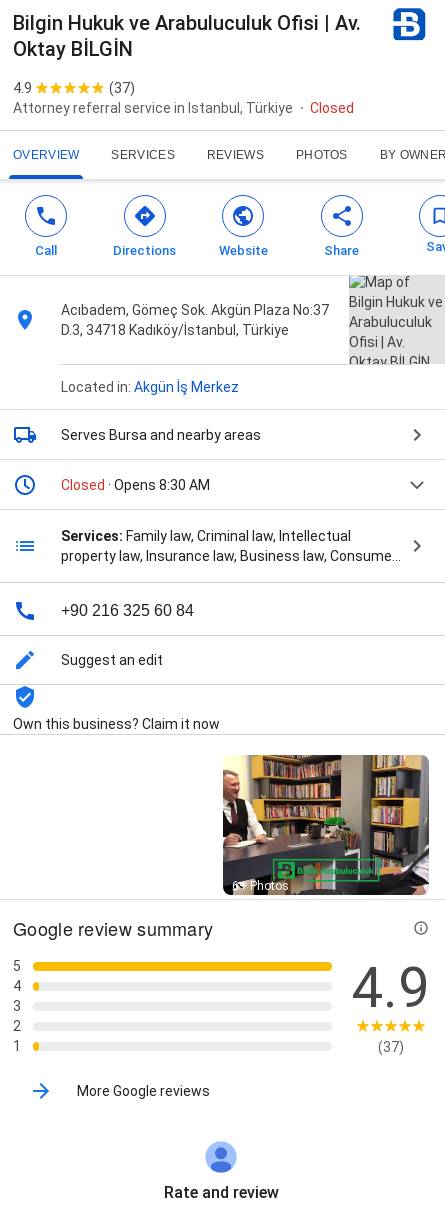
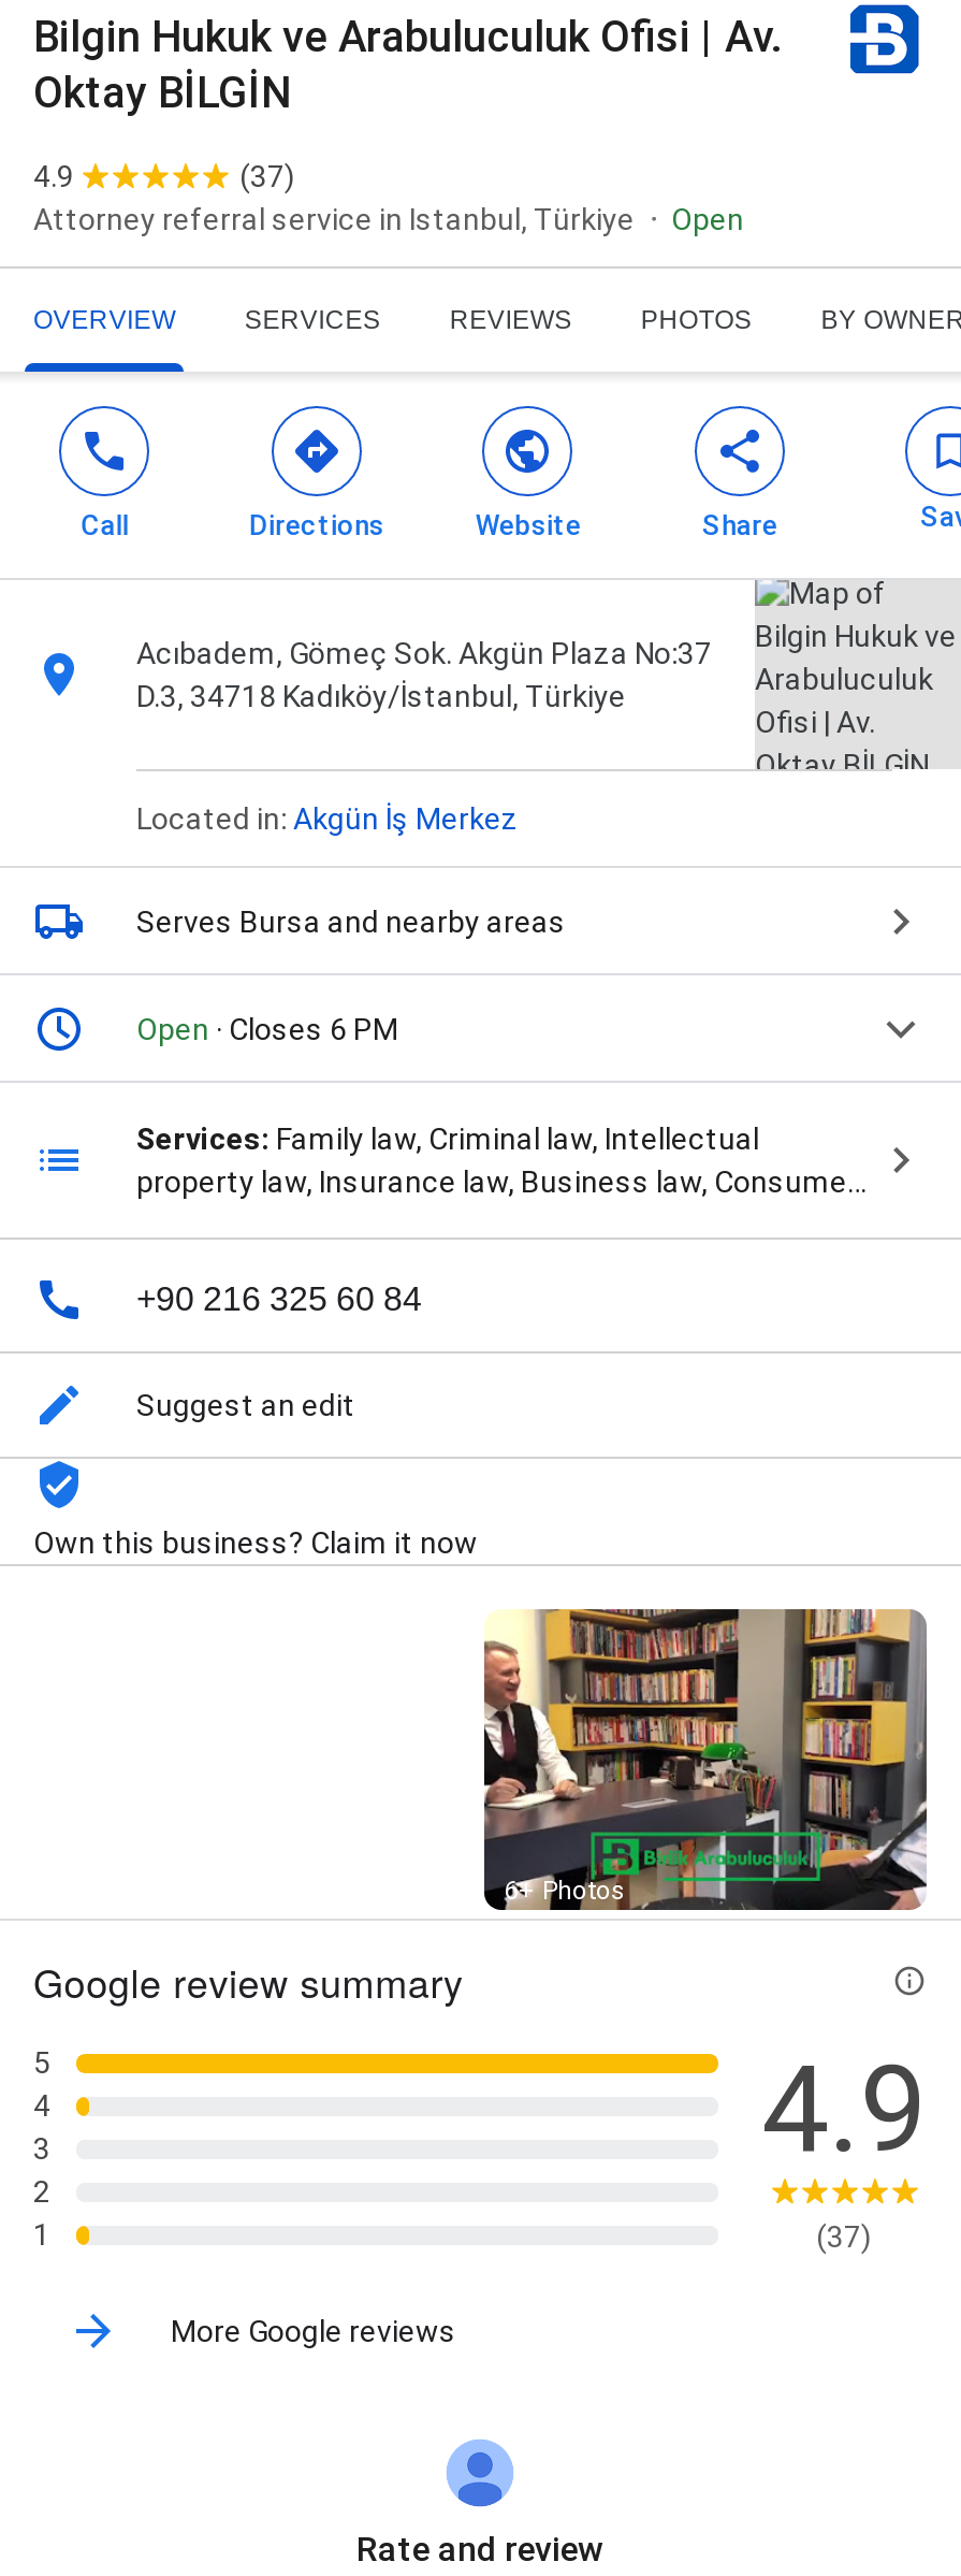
[310,100,354,116] Closed -> [671,202,744,237] Open
[61,477,210,493] Closed · Opens 8:30 AM -> [136,1012,398,1047] Open · Closes 6 PM

